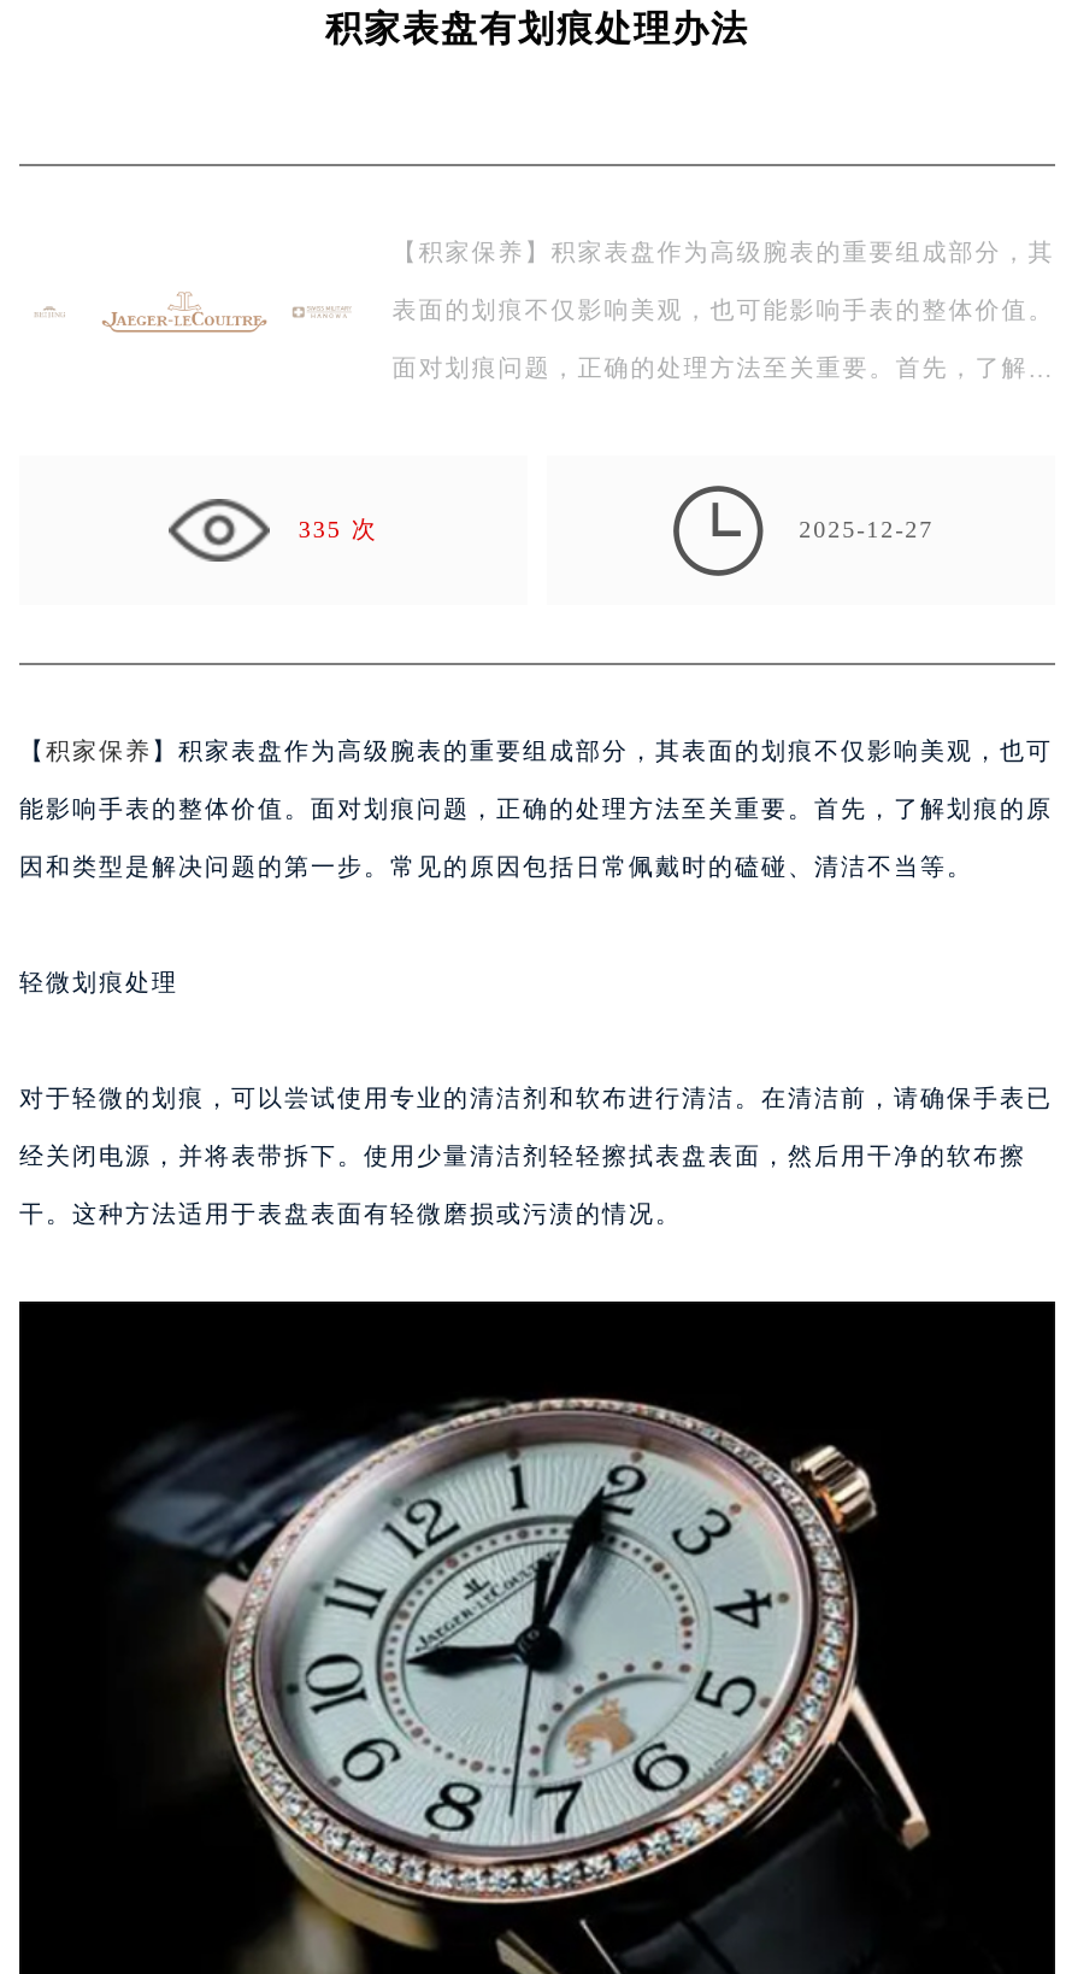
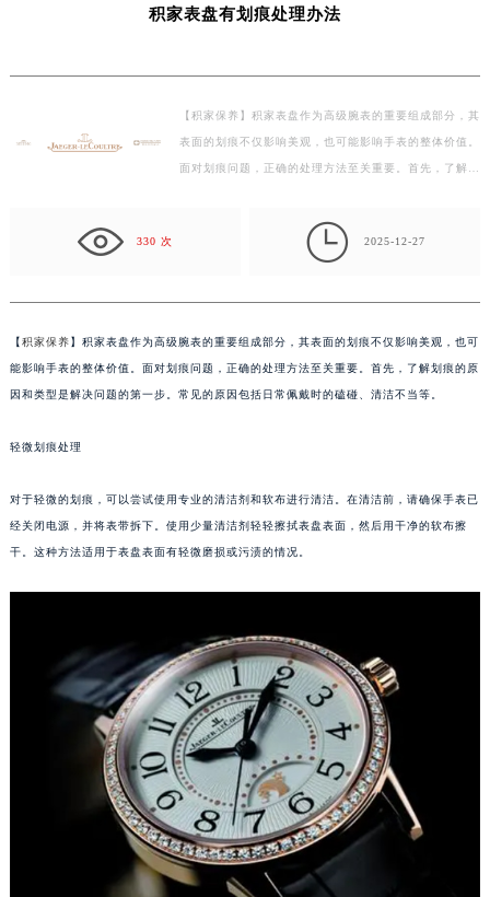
[298,517,378,543] 335 次 -> [136,236,173,248] 330 次

